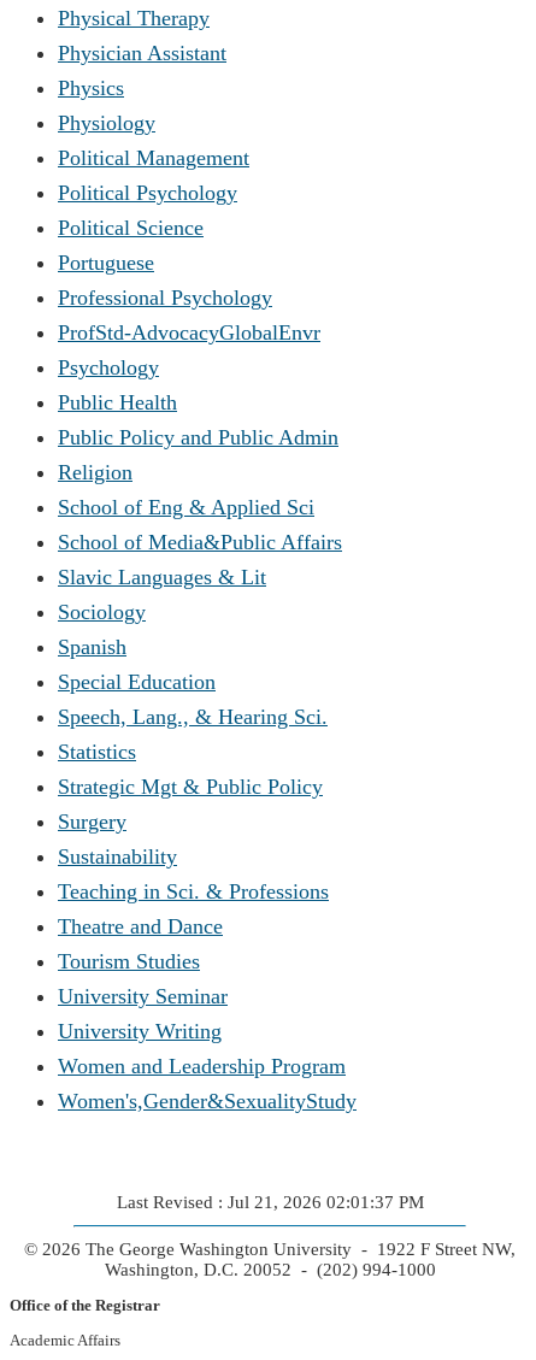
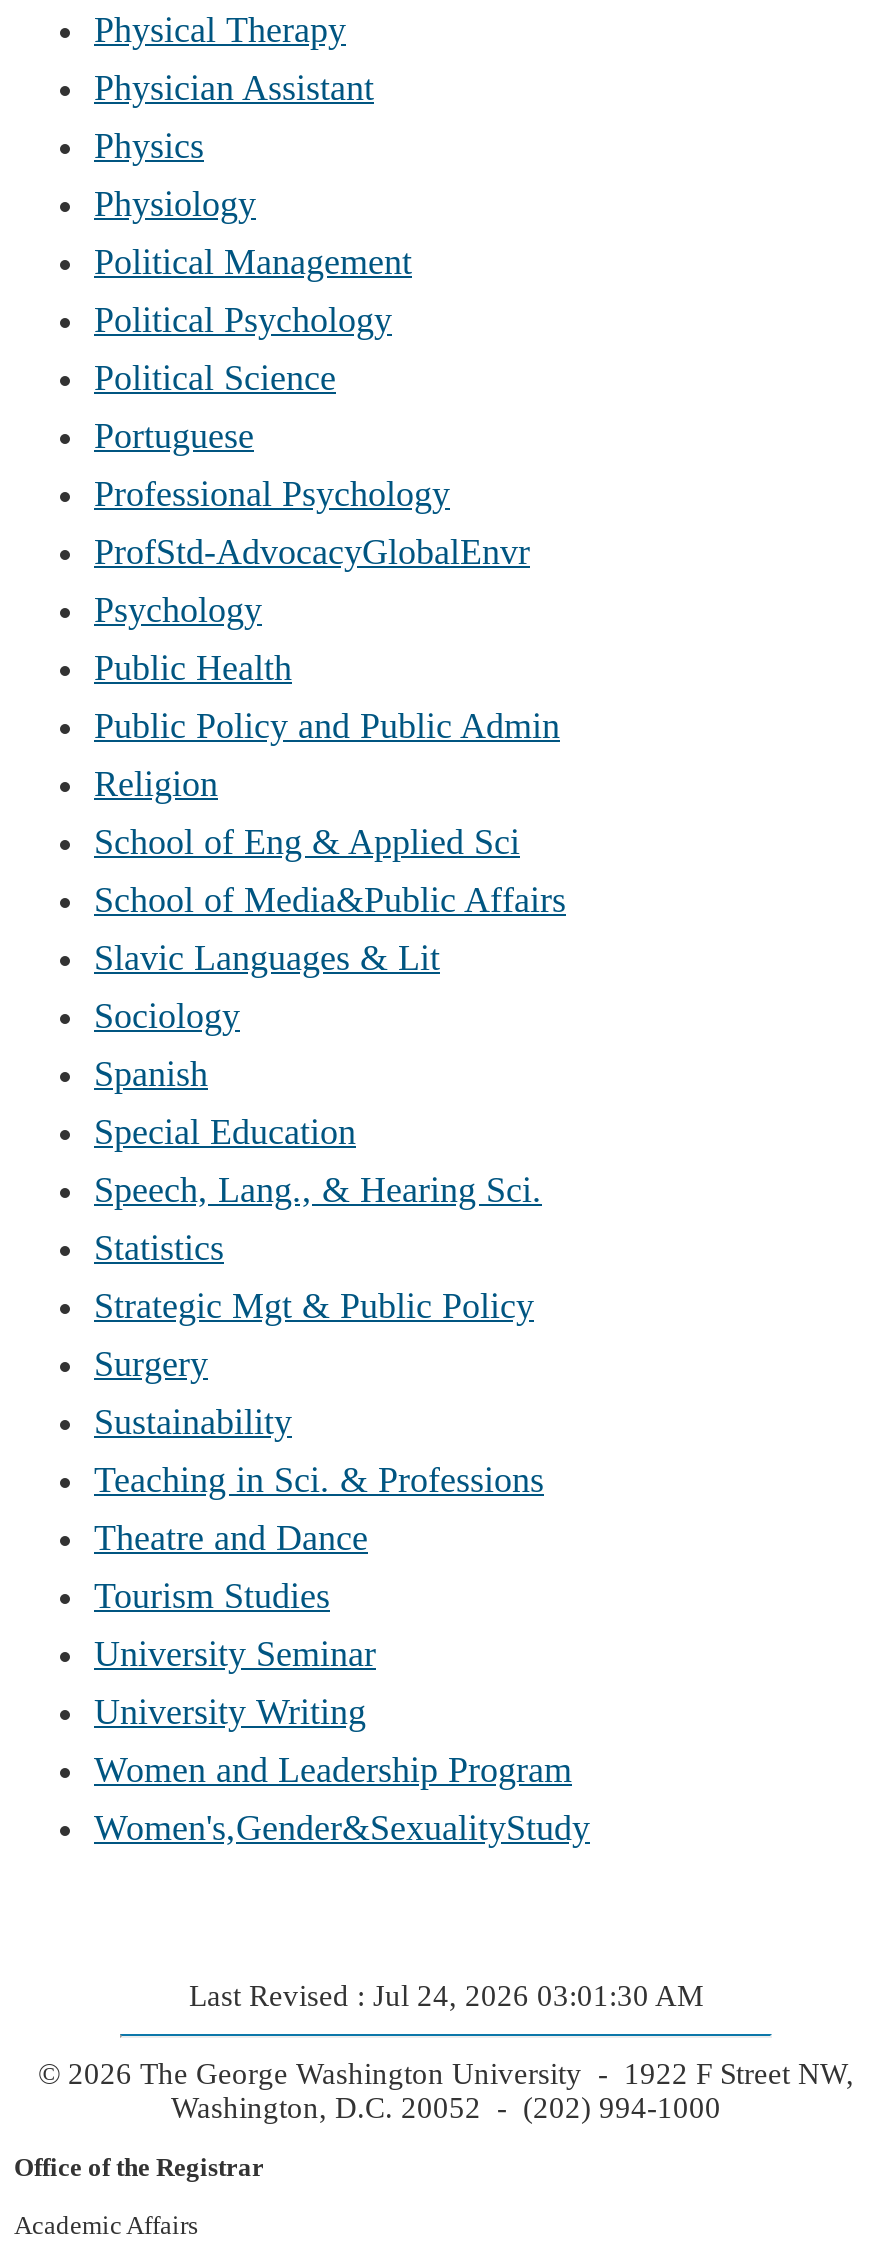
[116,1192,423,1211] Last Revised : Jul 21, 2026 02:01:37 PM -> [189,1979,703,2011] Last Revised : Jul 24, 2026 03:01:30 AM

